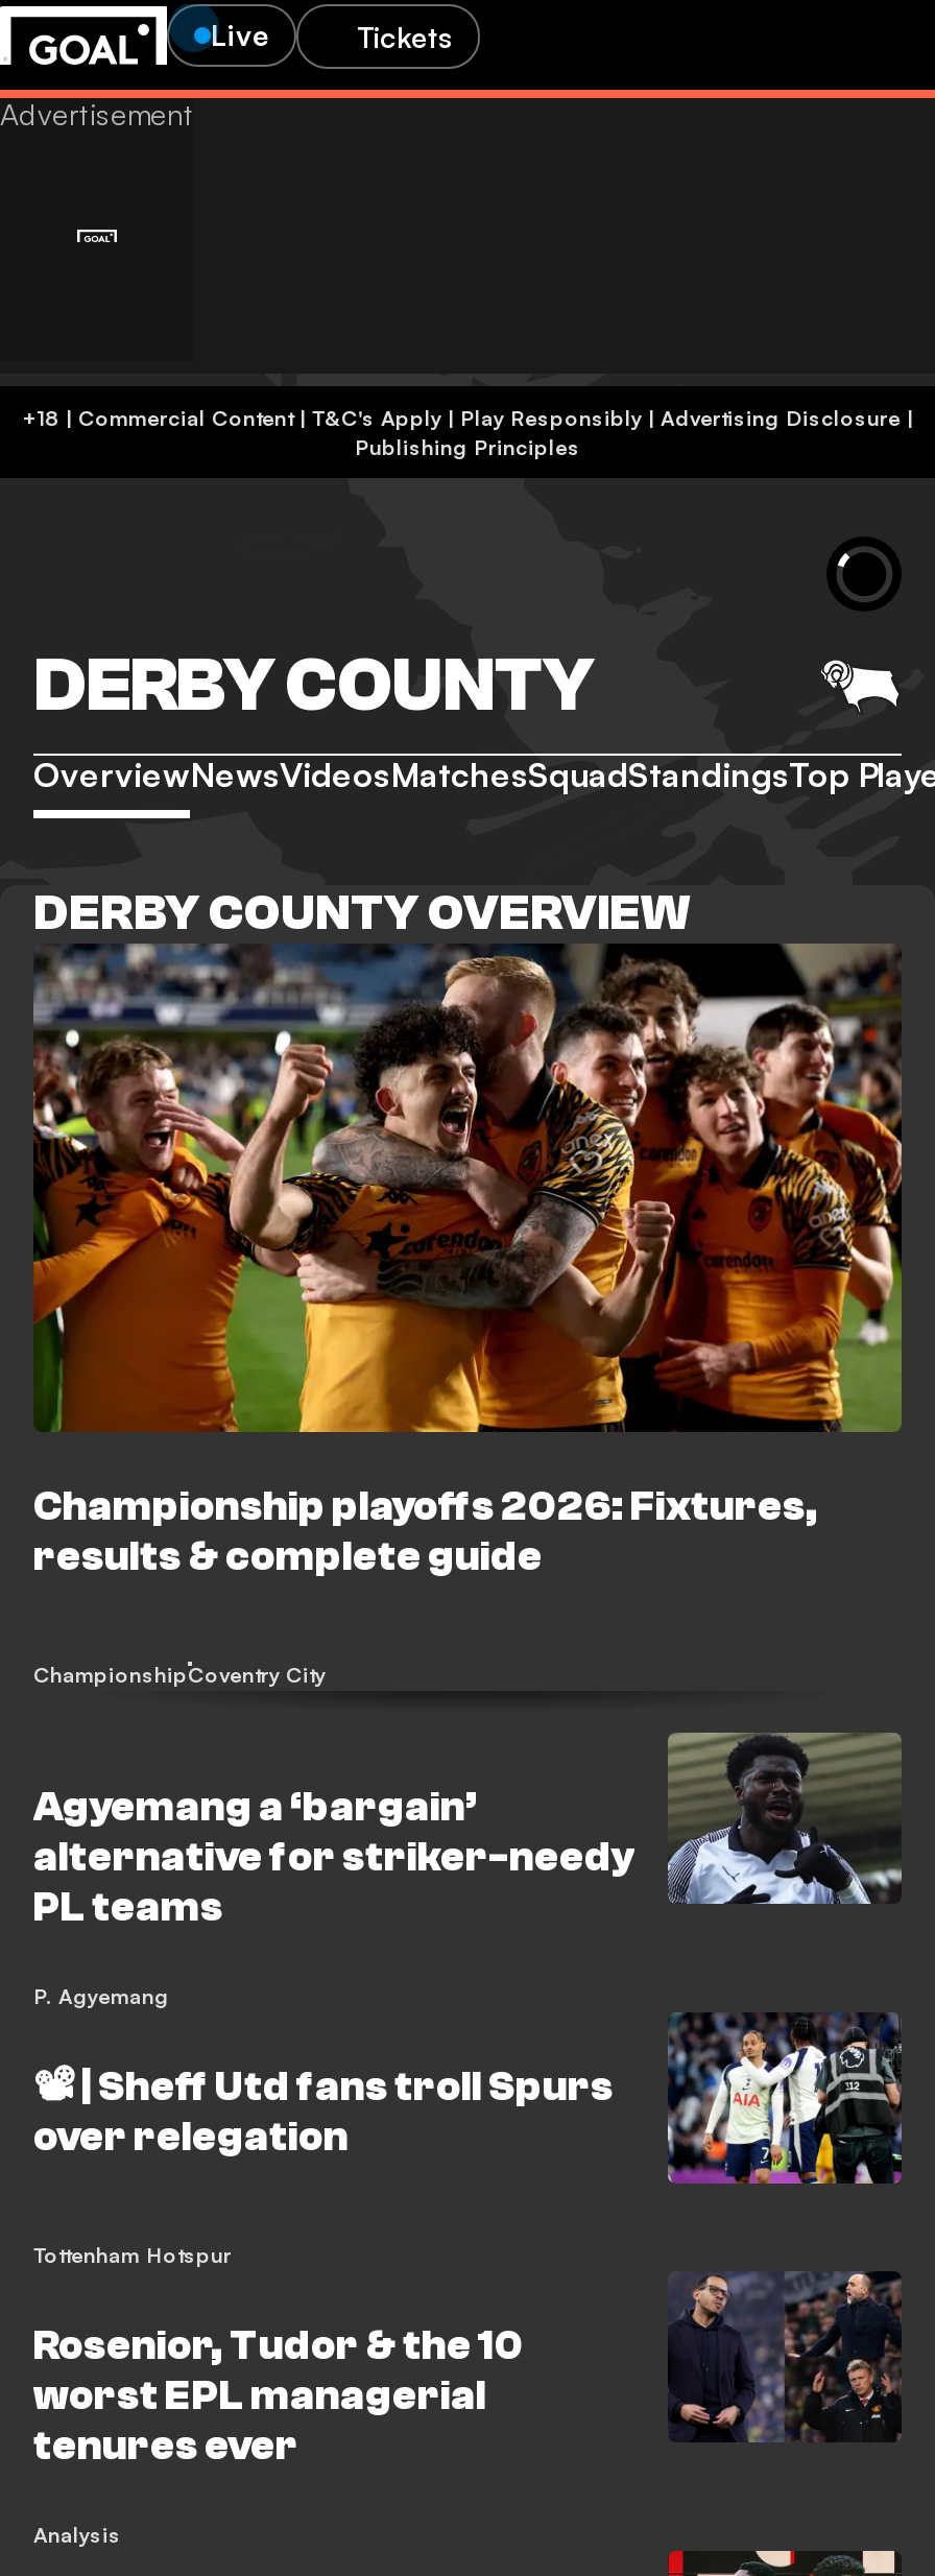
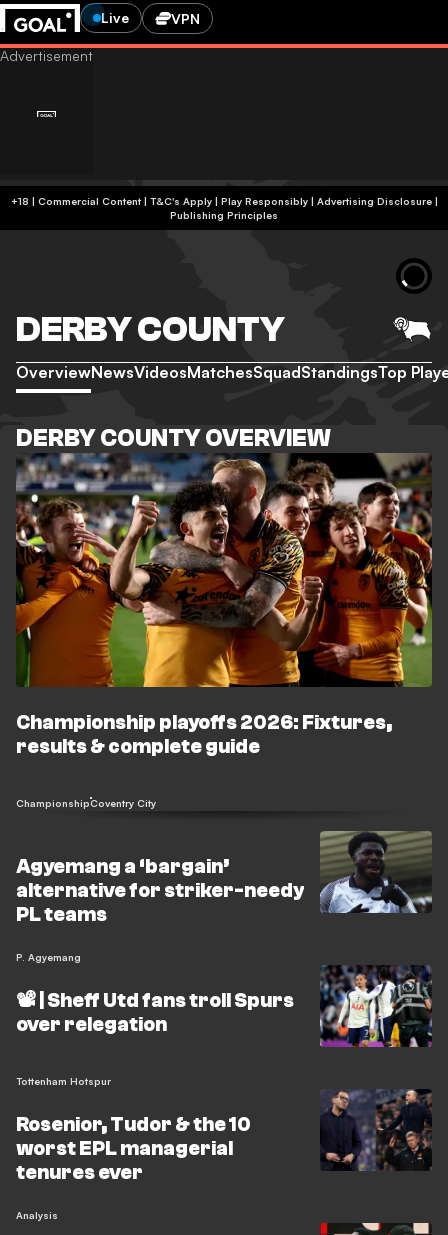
[357,18,453,53] Tickets -> [171,9,200,26] VPN

